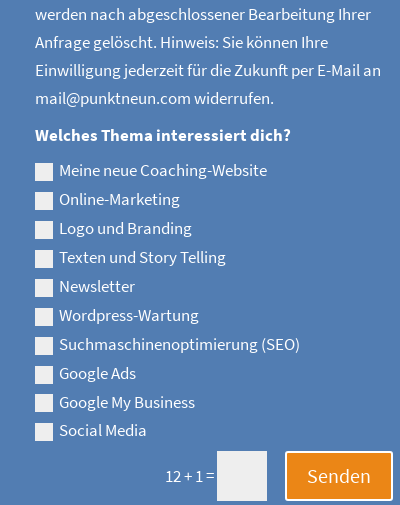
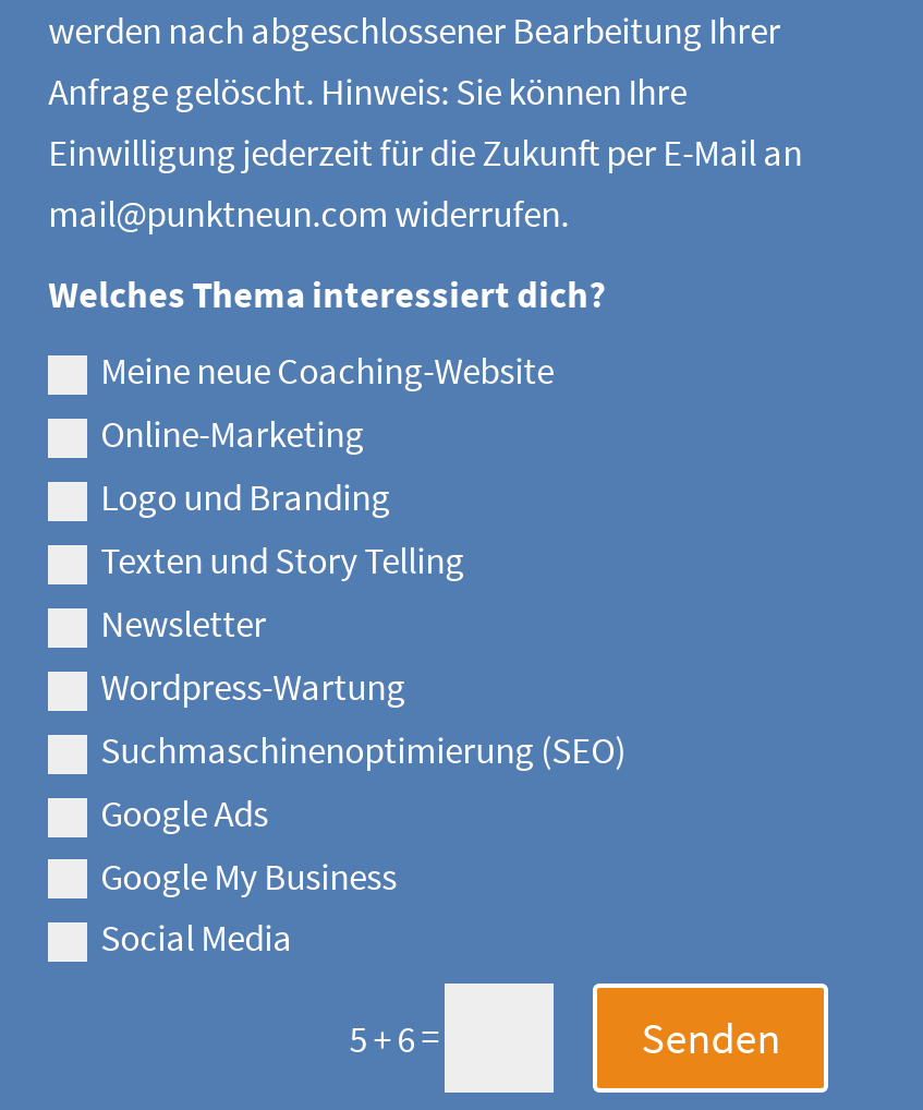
[165,464,217,487] 12 + 1 = -> [349,1012,445,1062] 5 + 6 =

